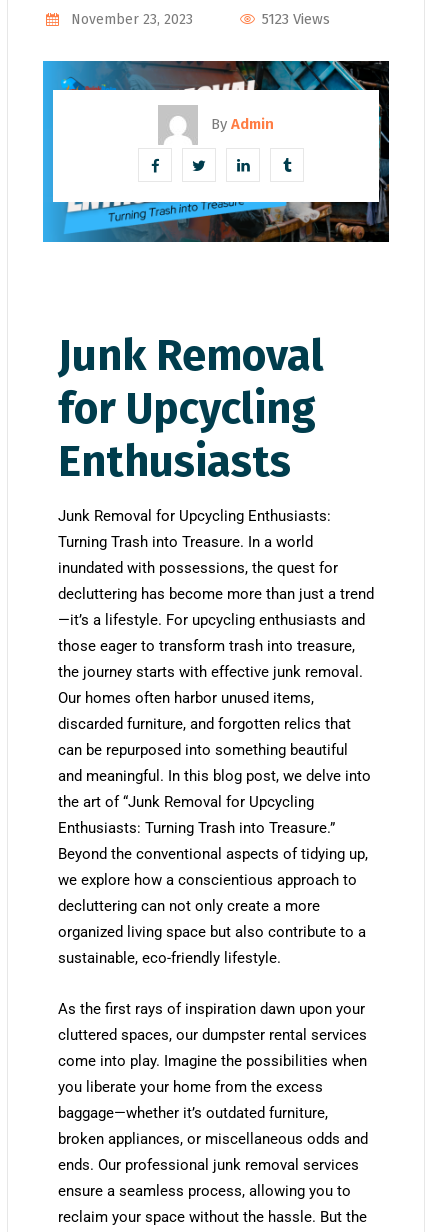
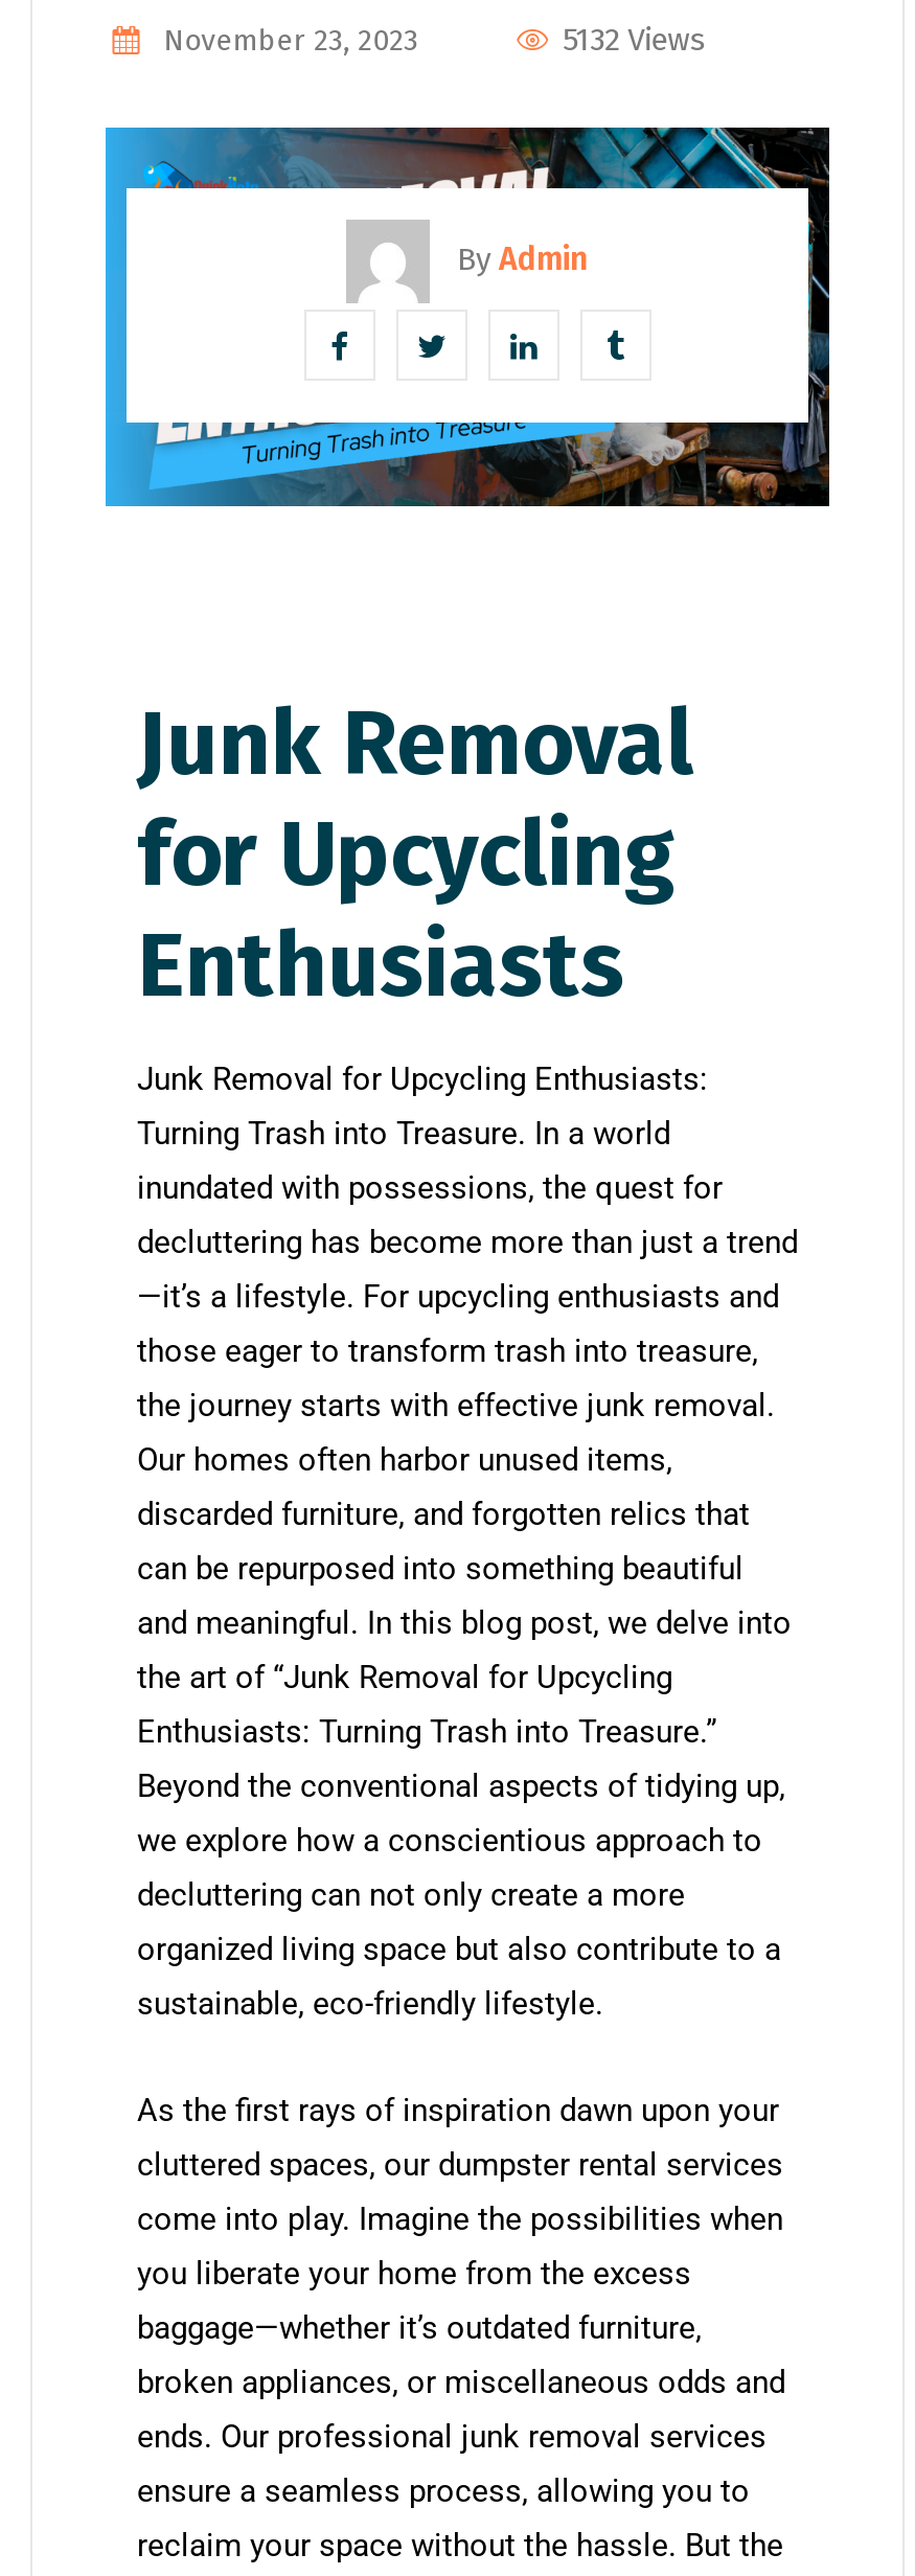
[258,10,330,28] 5123 Views -> [554,21,705,59] 5132 Views

